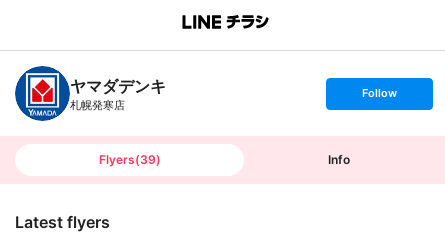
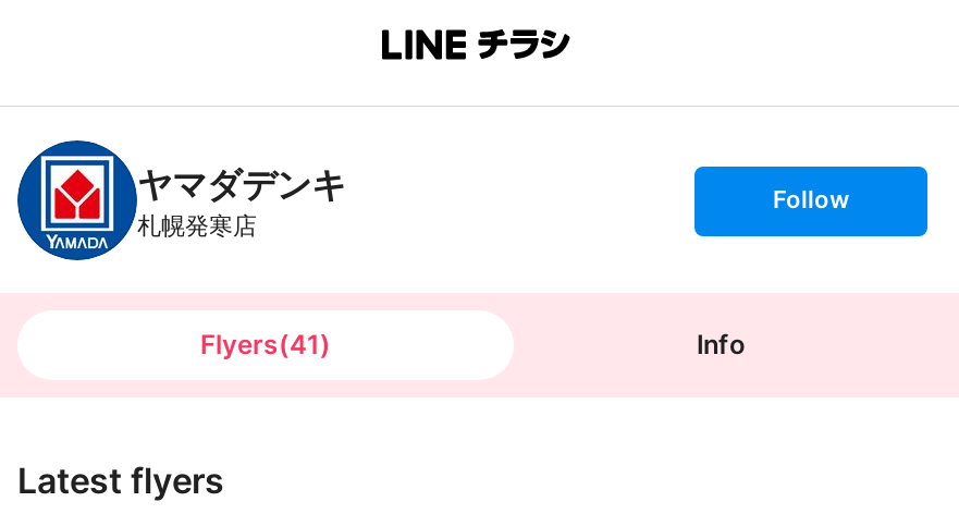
[98,152,160,167] Flyers(39) -> [200,328,331,360] Flyers(41)

